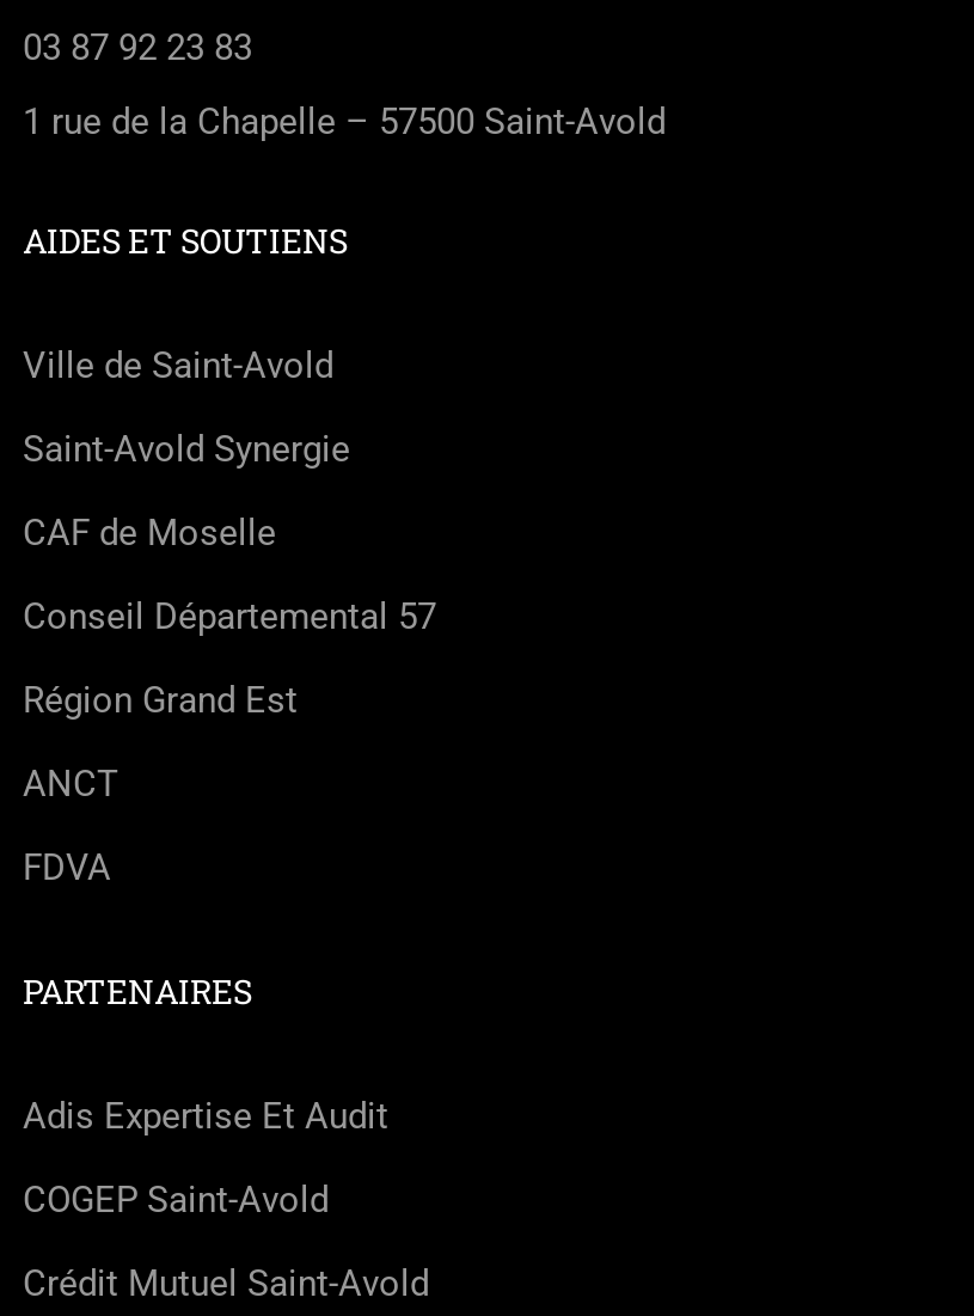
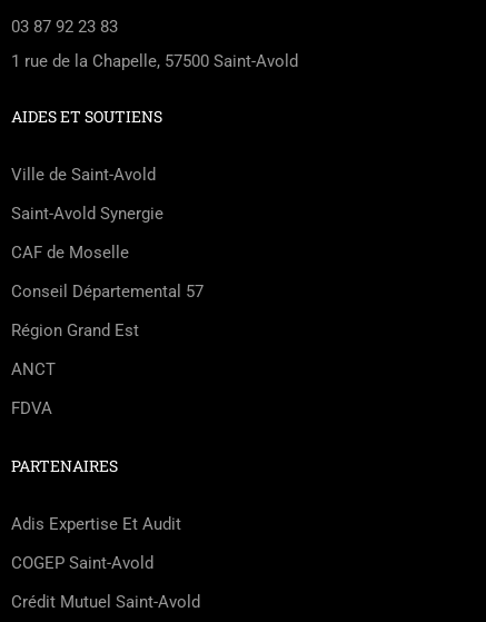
[23,100,666,143] 1 rue de la Chapelle – 57500 Saint-Avold -> [11,51,298,71] 1 rue de la Chapelle, 57500 Saint-Avold

